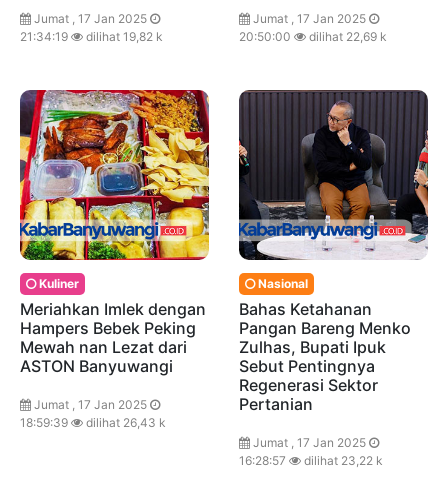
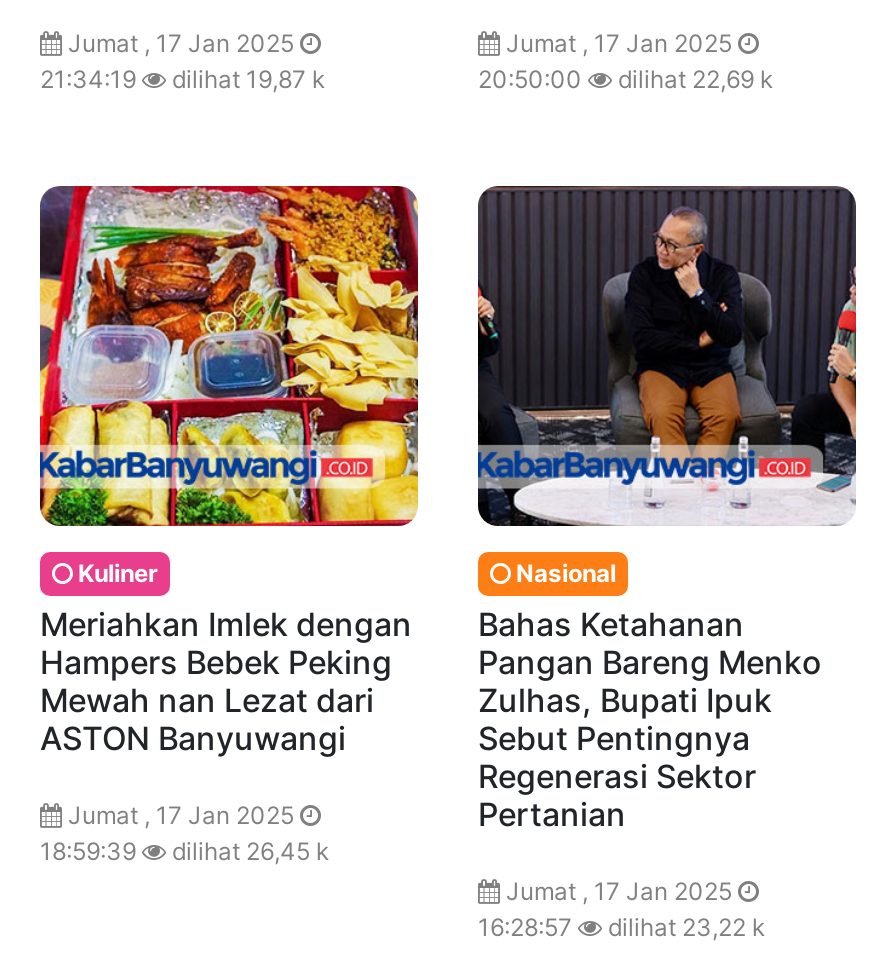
[20,29,163,44] 21:34:19 dilihat 19,82 k -> [40,64,326,94] 21:34:19 dilihat 19,87 k
[20,415,166,430] 18:59:39 dilihat 26,43 k -> [40,836,330,866] 18:59:39 dilihat 26,45 k

